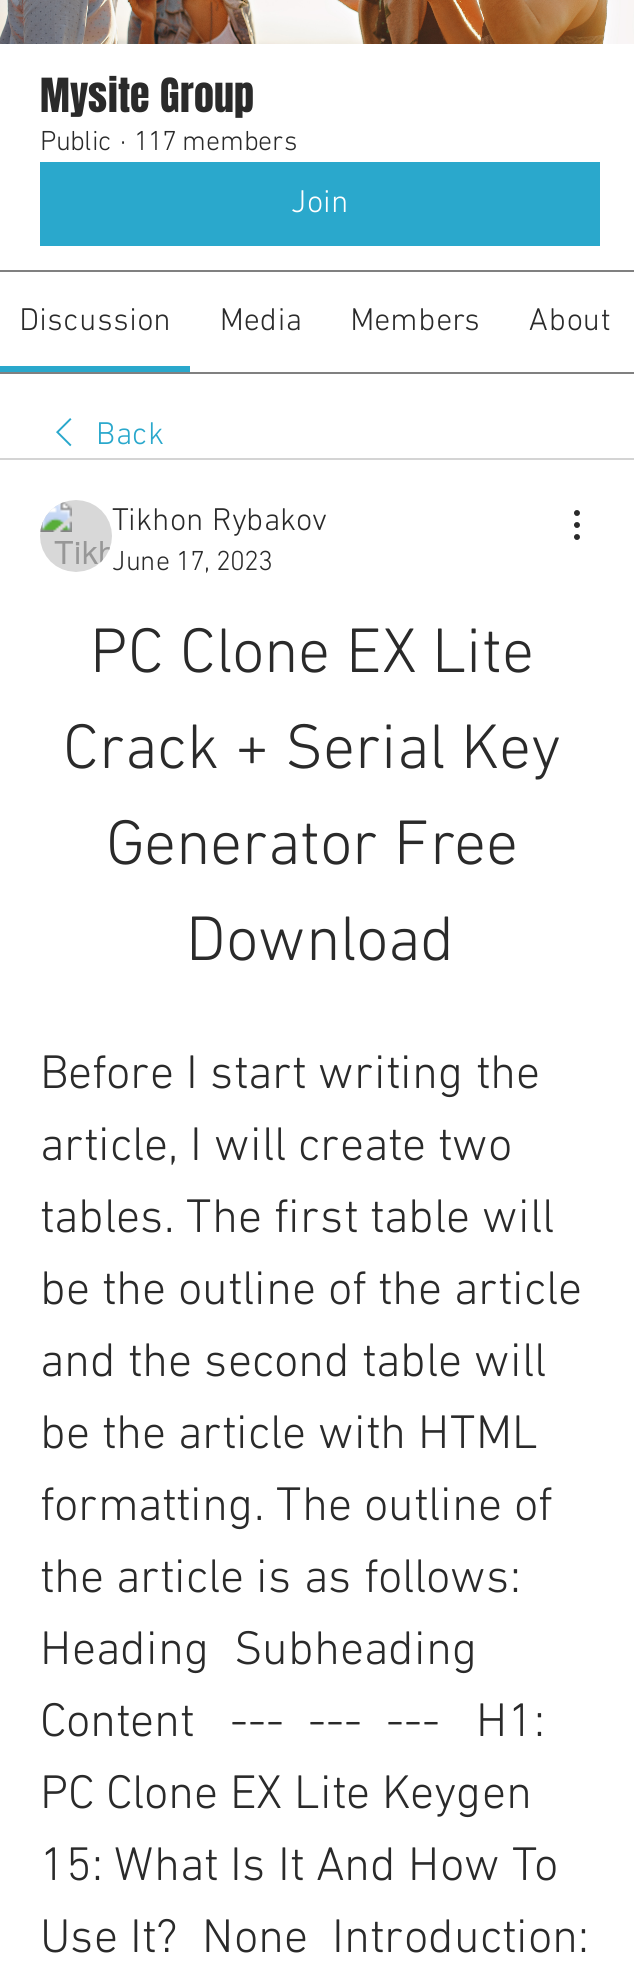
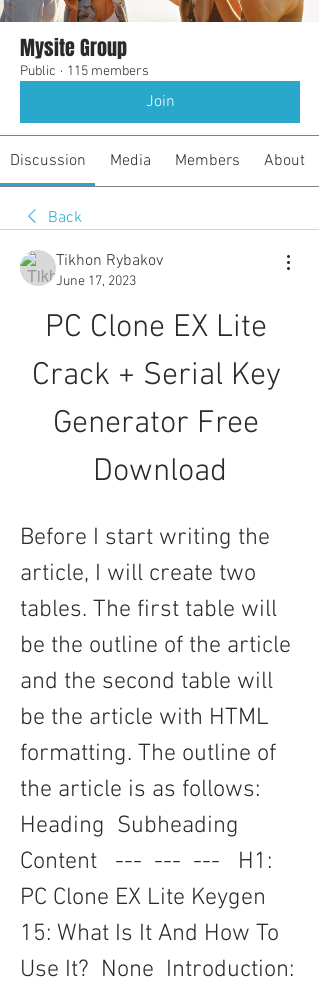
[40,126,298,160] Public · 117 members -> [20,63,149,80] Public · 115 members

